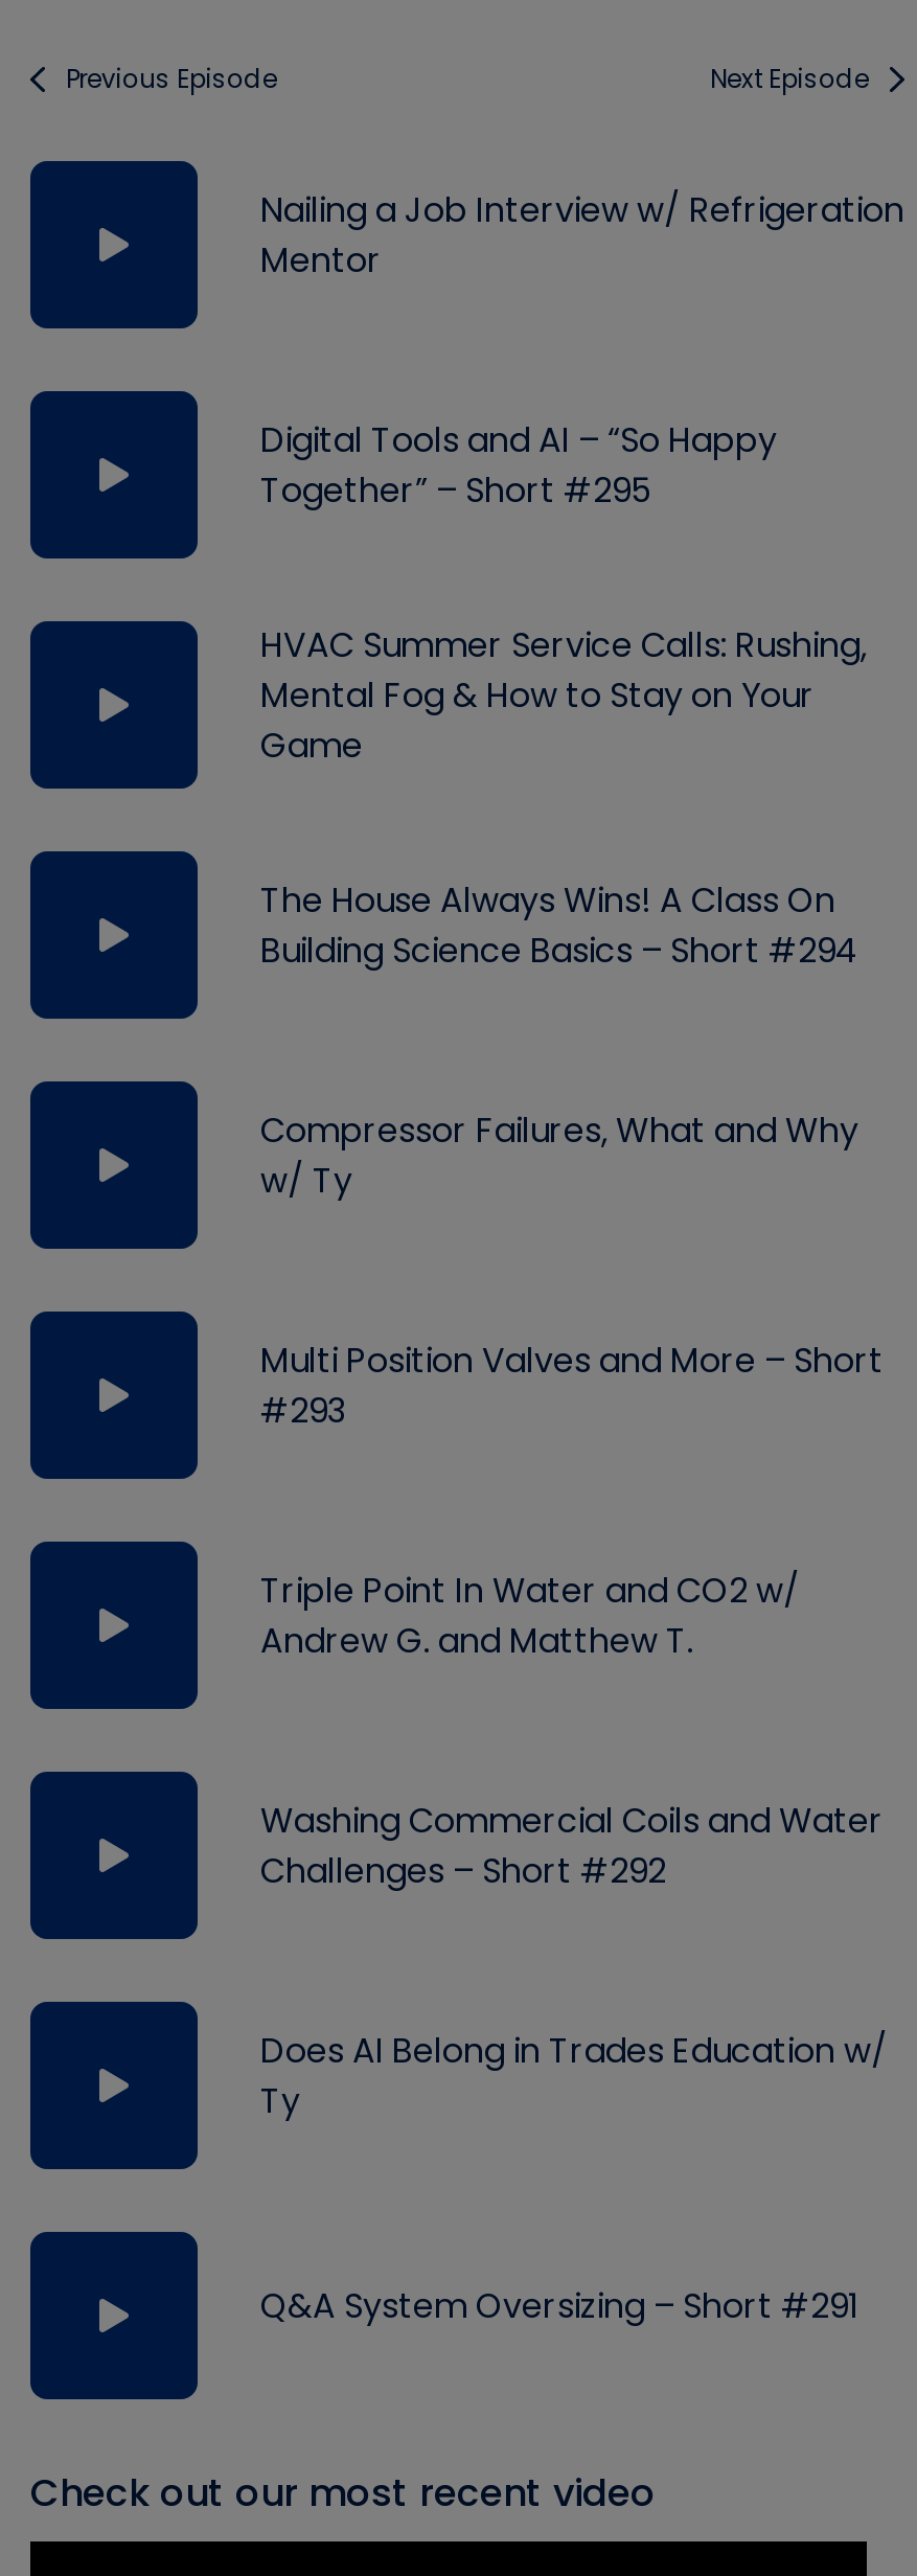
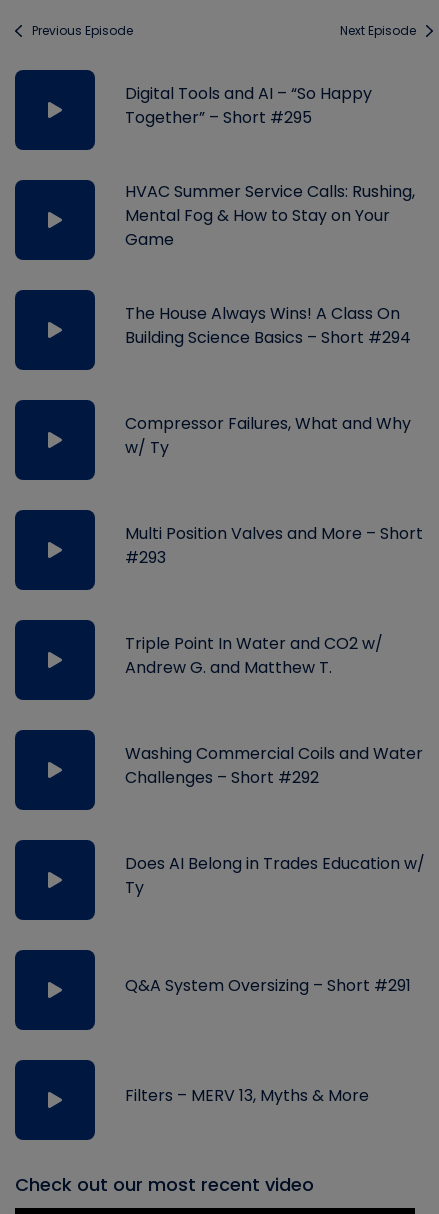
[260,186,904,284] Nailing a Job Interview w/ Refrigeration | Mentor -> none
moved [260,416,888,2330] -> [125,82,425,997]: Digital Tools and AI – “So Happy | Together” – Short #295 | HVAC Summer Service Calls: Rushing, | ... | Ty | Q&A System Oversizing – Short #291
none -> [125,1084,369,1107] Filters – MERV 13, Myths & More

